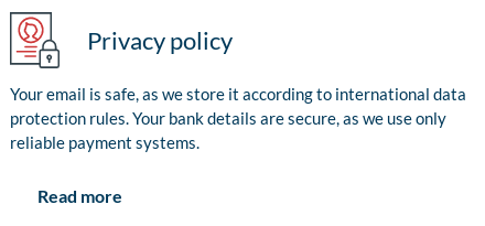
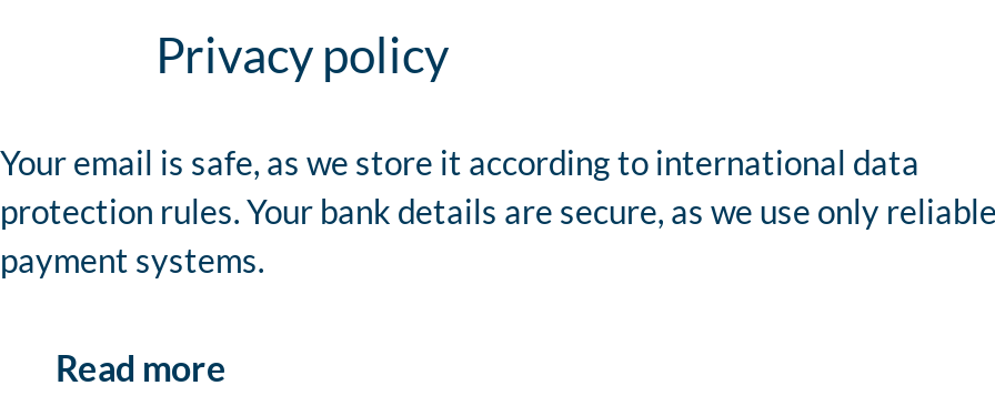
[9,11,61,69] [image] -> none

